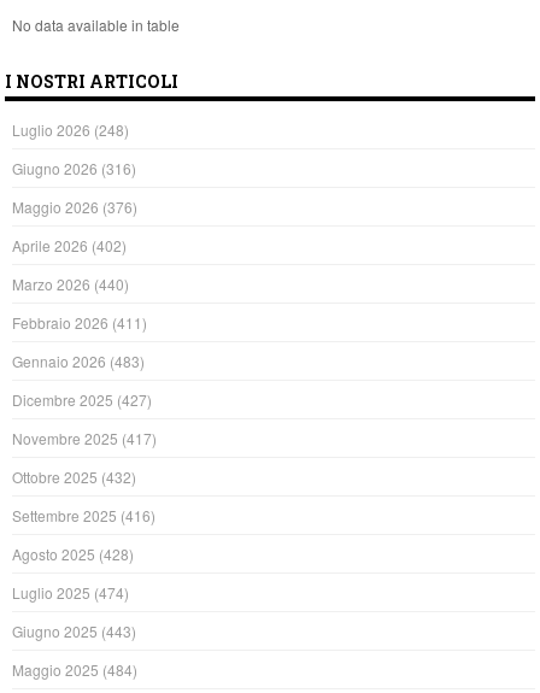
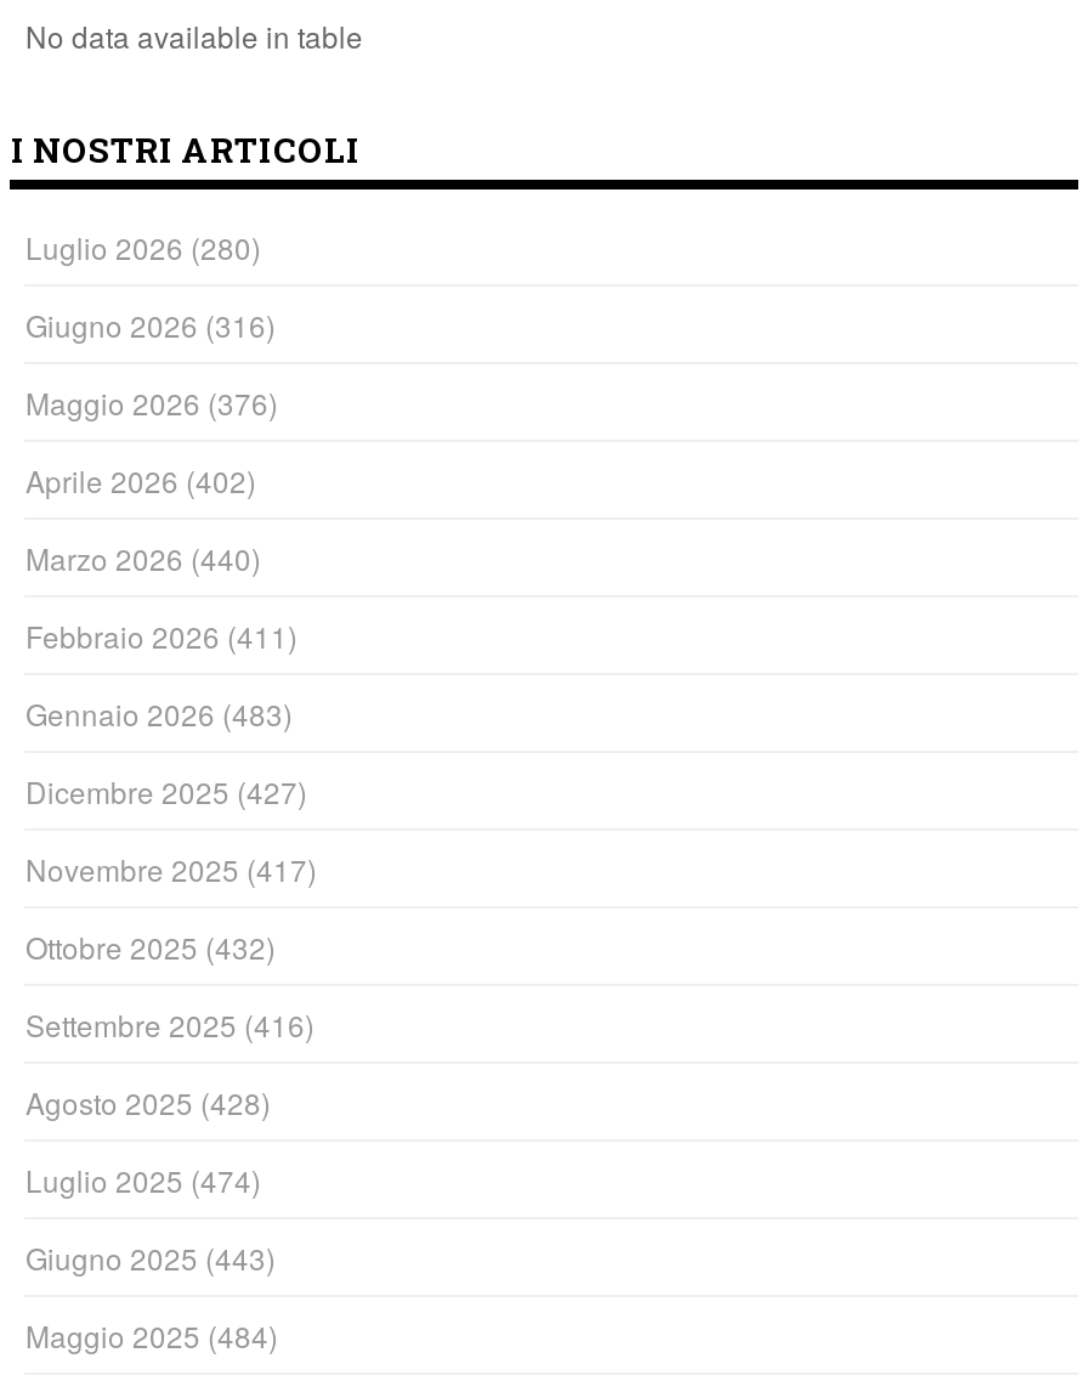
[13,120,130,140] Luglio 2026 (248) -> [25,227,261,268] Luglio 2026 (280)

